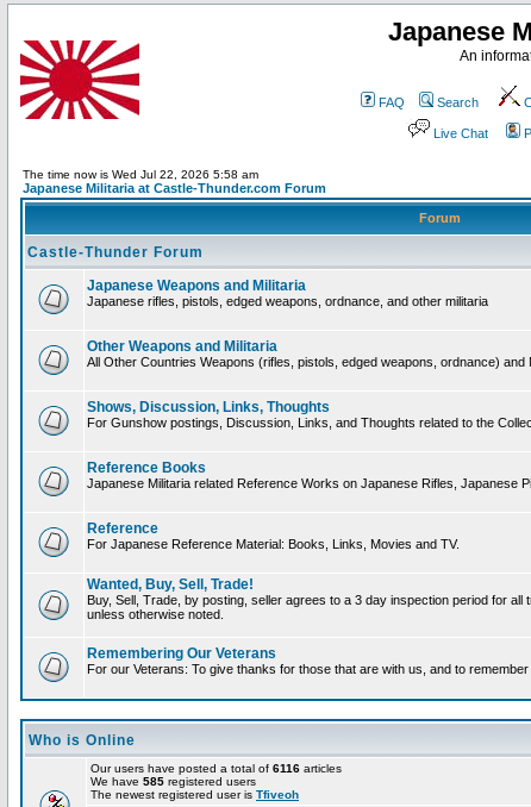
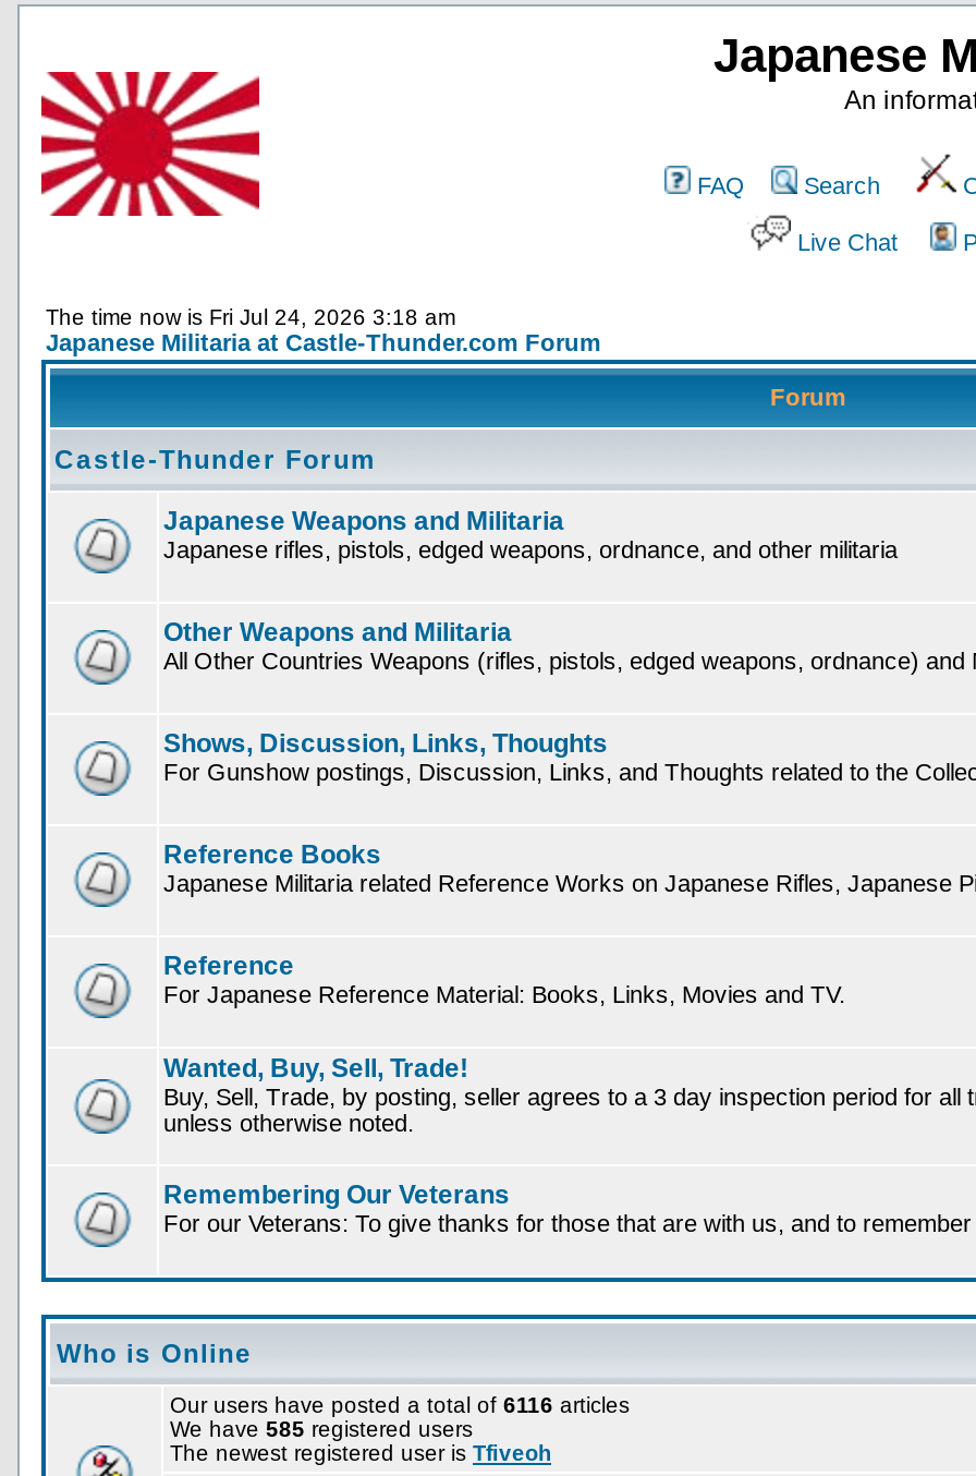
[23,168,258,181] The time now is Wed Jul 22, 2026 5:58 am -> [46,305,455,329] The time now is Fri Jul 24, 2026 3:18 am

